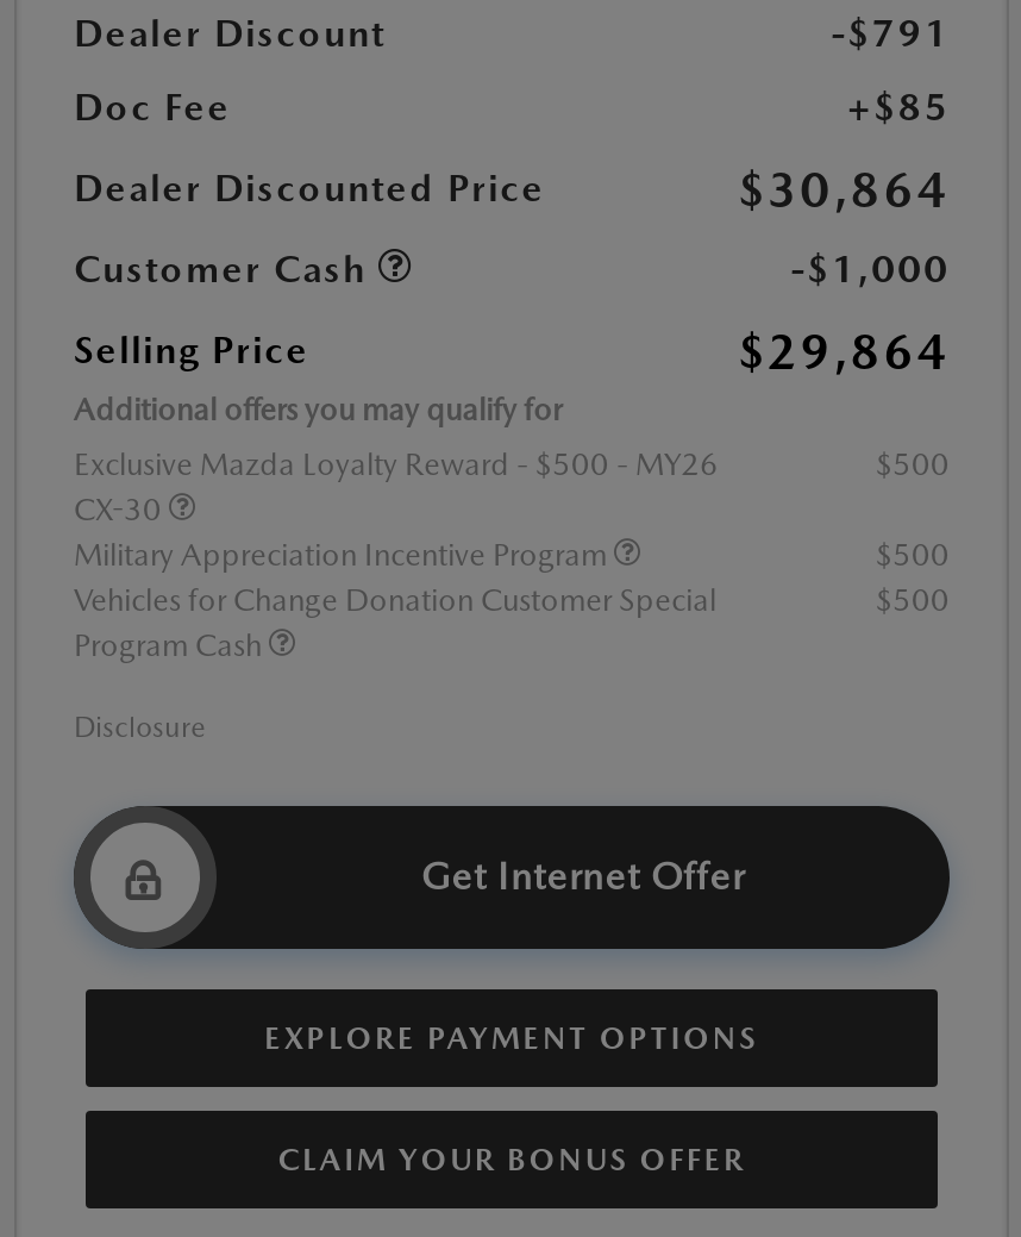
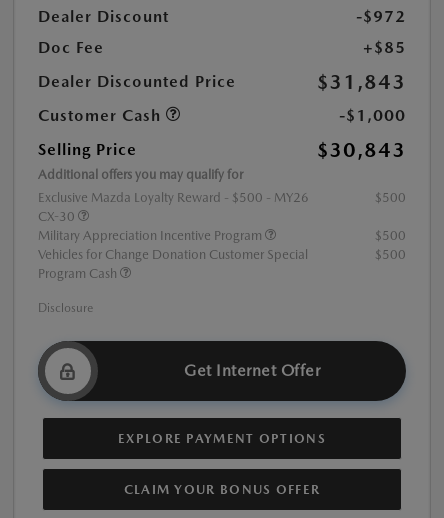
[831,10,950,55] -$791 -> [356,7,406,26] -$972
[738,160,950,217] $30,864 -> [317,70,406,94] $31,843
[738,322,950,379] $29,864 -> [317,138,406,162] $30,843

